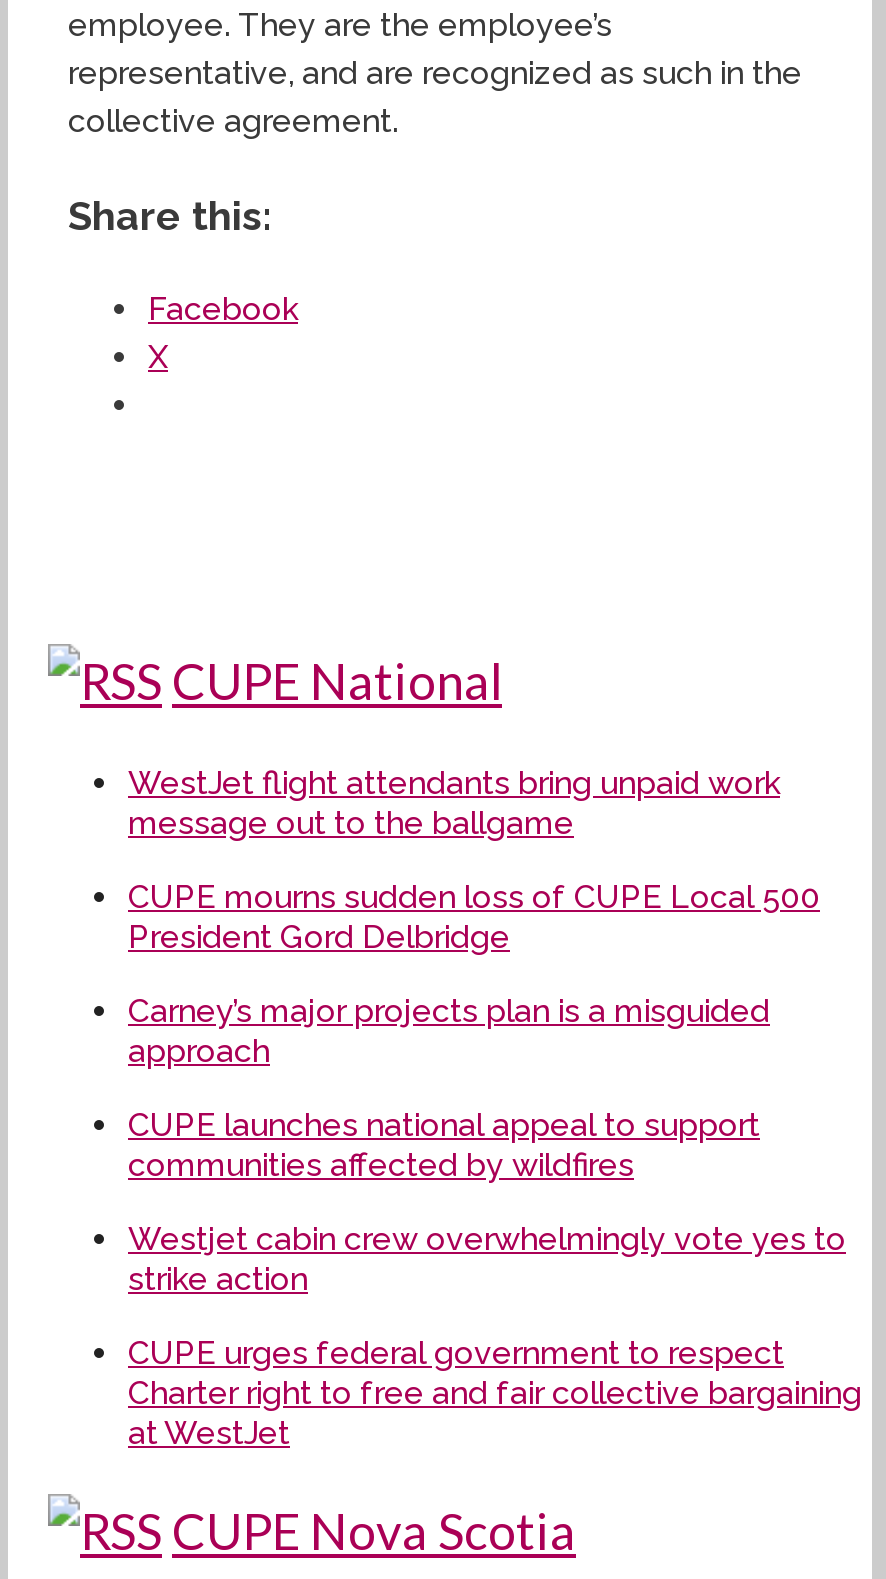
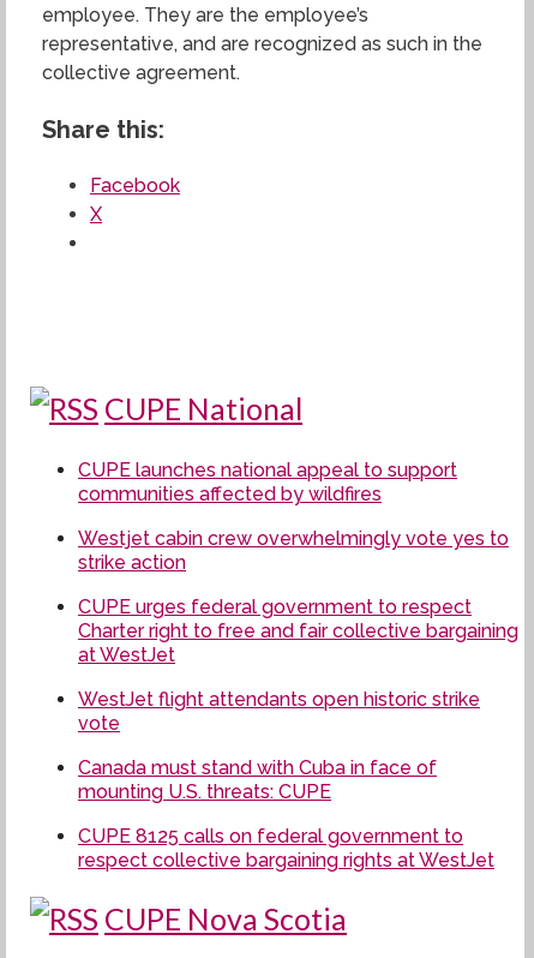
[128,763,820,1069] WestJet flight attendants bring unpaid work | message out to the ballgame | CUPE mourns sudden loss of CUPE Local 500 | President Gord Delbridge | Carney’s major projects plan is a misguided | approach -> none
moved [128,1105,862,1451] -> [78,458,518,666]: CUPE launches national appeal to support | communities affected by wildfires | Westjet cabin crew overwhelmingly vote yes to | strike action | CUPE urges federal government to respect | Charter right to free and fair collective bargaining | at WestJet
none -> [78,687,494,871] WestJet flight attendants open historic strike | vote | Canada must stand with Cuba in face of | mounting U.S. threats: CUPE | CUPE 8125 calls on federal government to | respect collective bargaining rights at WestJet

